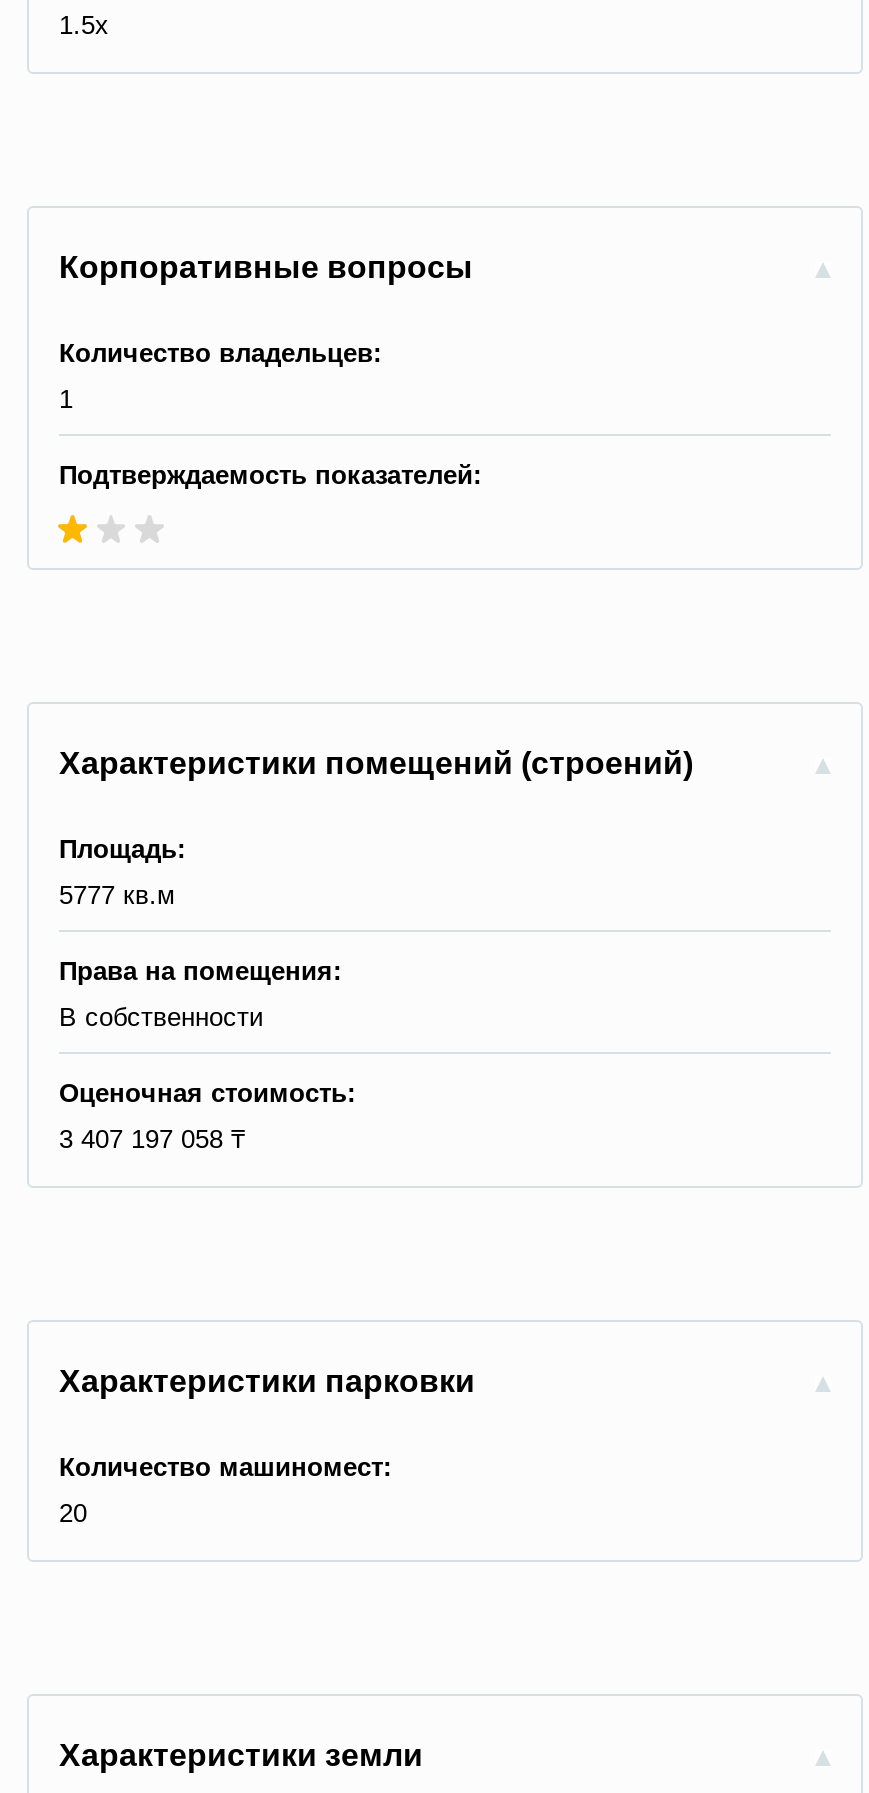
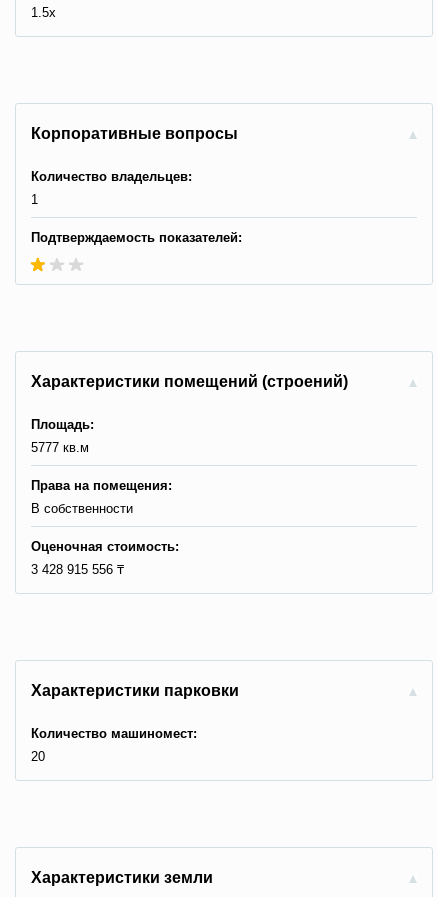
[59,1124,245,1154] 3 407 197 058 ₸ -> [31,562,124,577] 3 428 915 556 ₸

